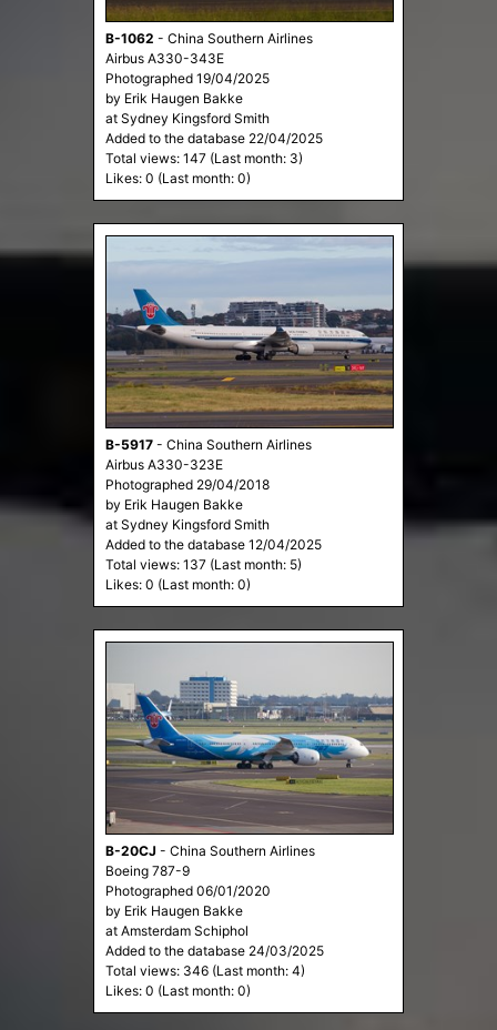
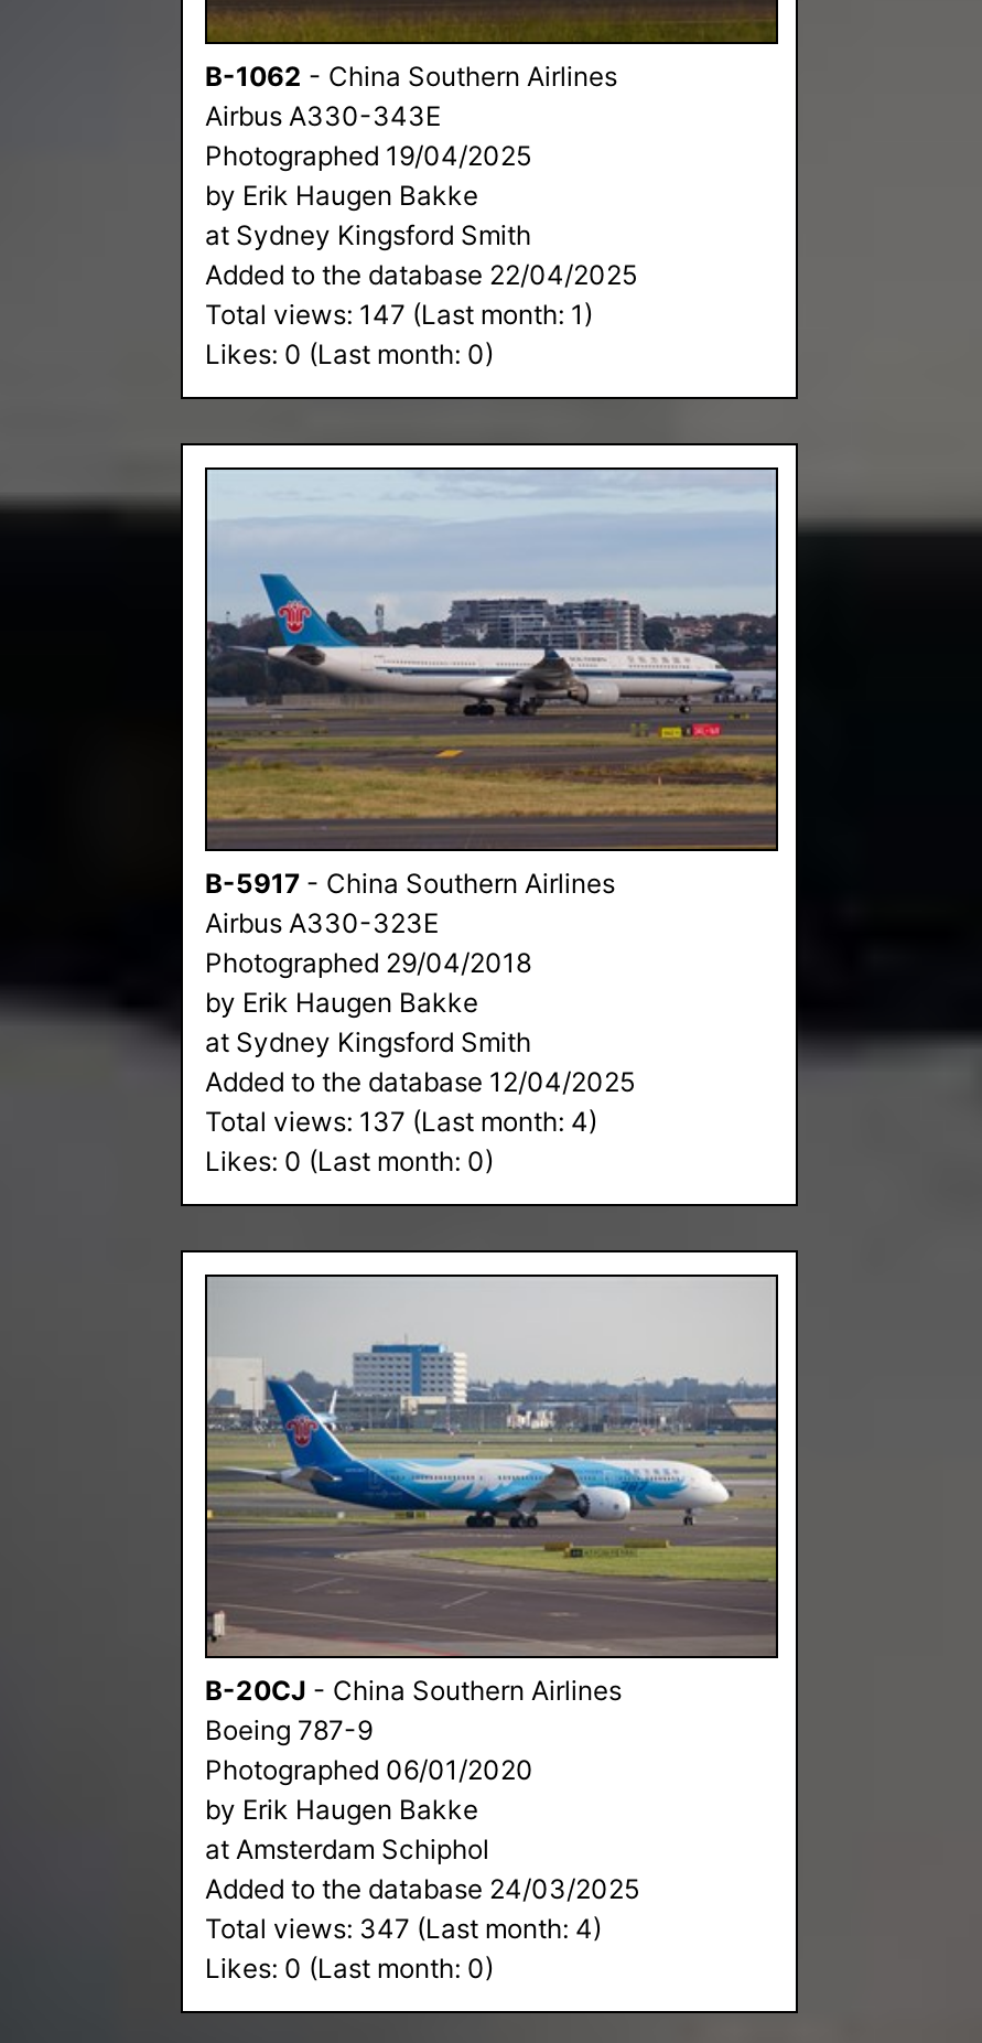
[105,150,303,166] Total views: 147 (Last month: 3) -> [205,298,593,331] Total views: 147 (Last month: 1)
[105,556,302,573] Total views: 137 (Last month: 5) -> [205,1105,597,1138] Total views: 137 (Last month: 4)
[105,962,305,979] Total views: 346 (Last month: 4) -> [205,1912,602,1945] Total views: 347 (Last month: 4)

